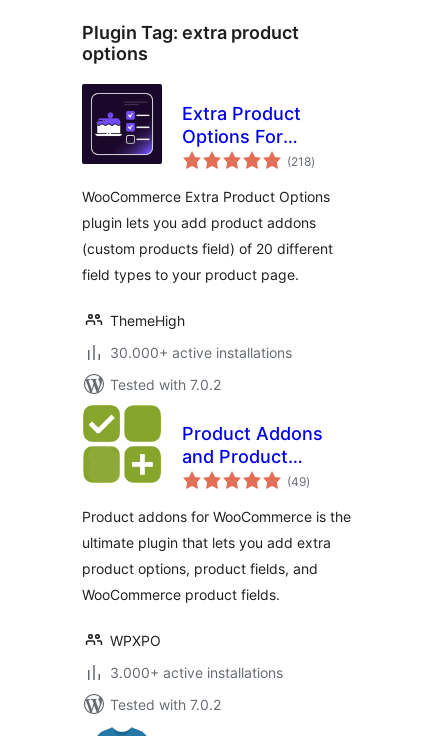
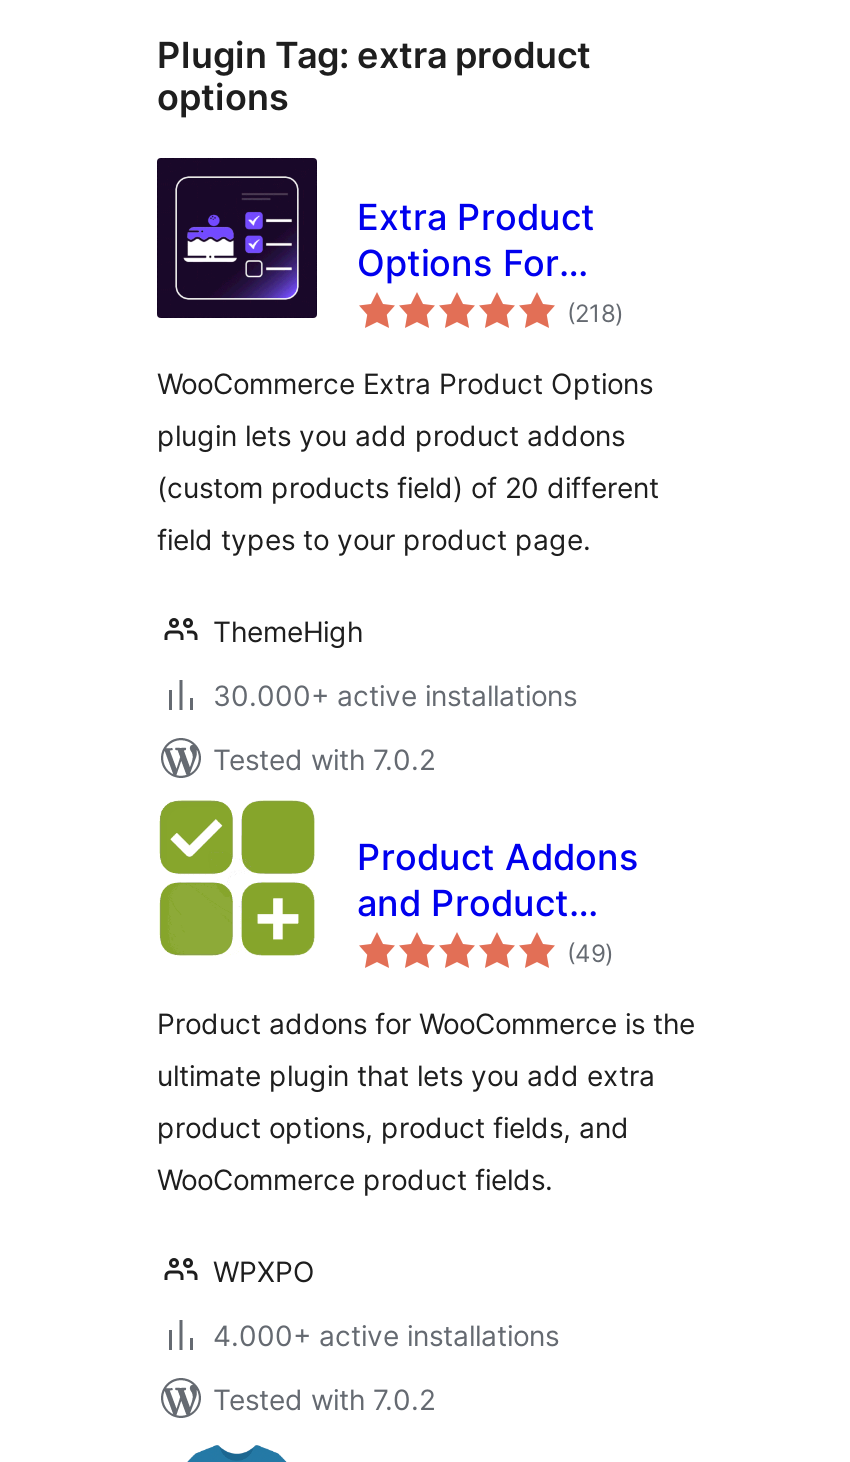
[110,664,283,681] 3.000+ active installations -> [213,1318,559,1352] 4.000+ active installations

